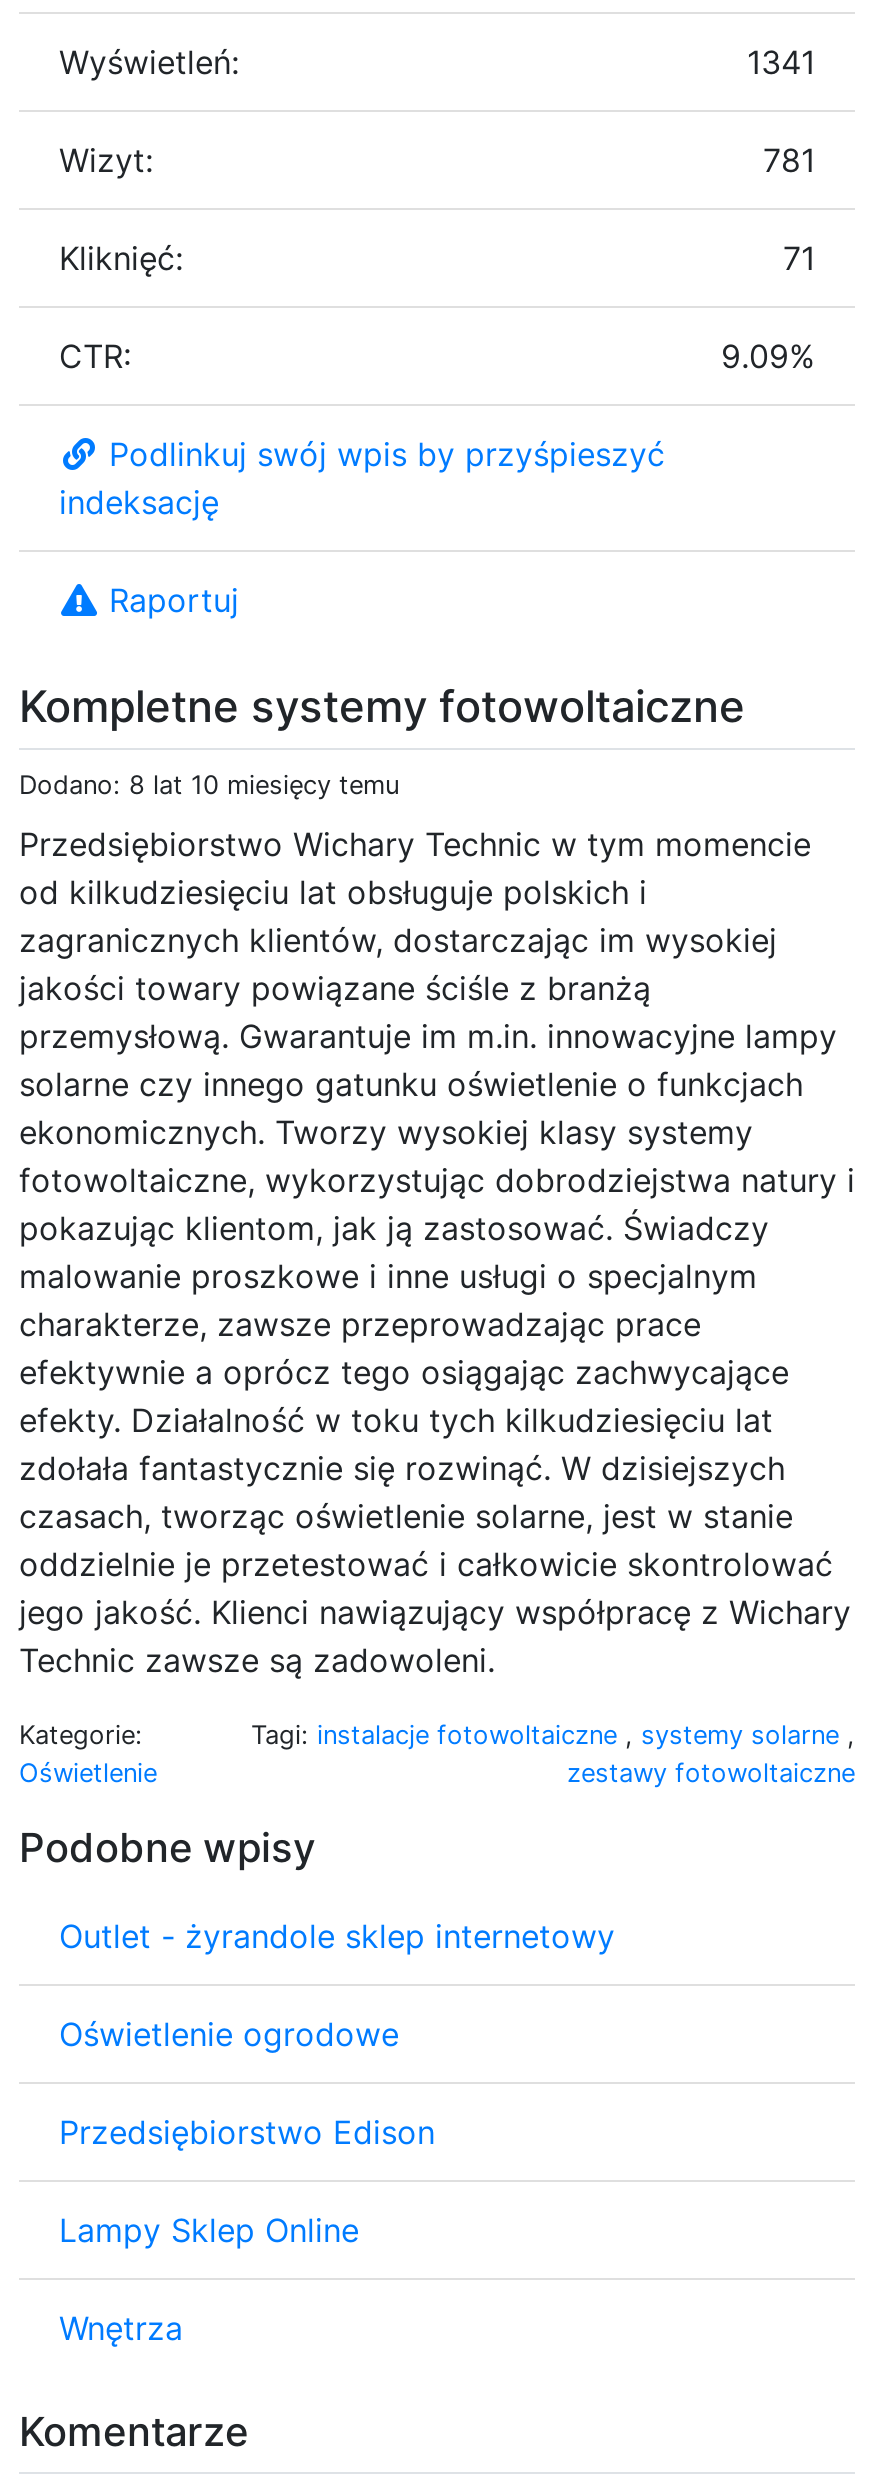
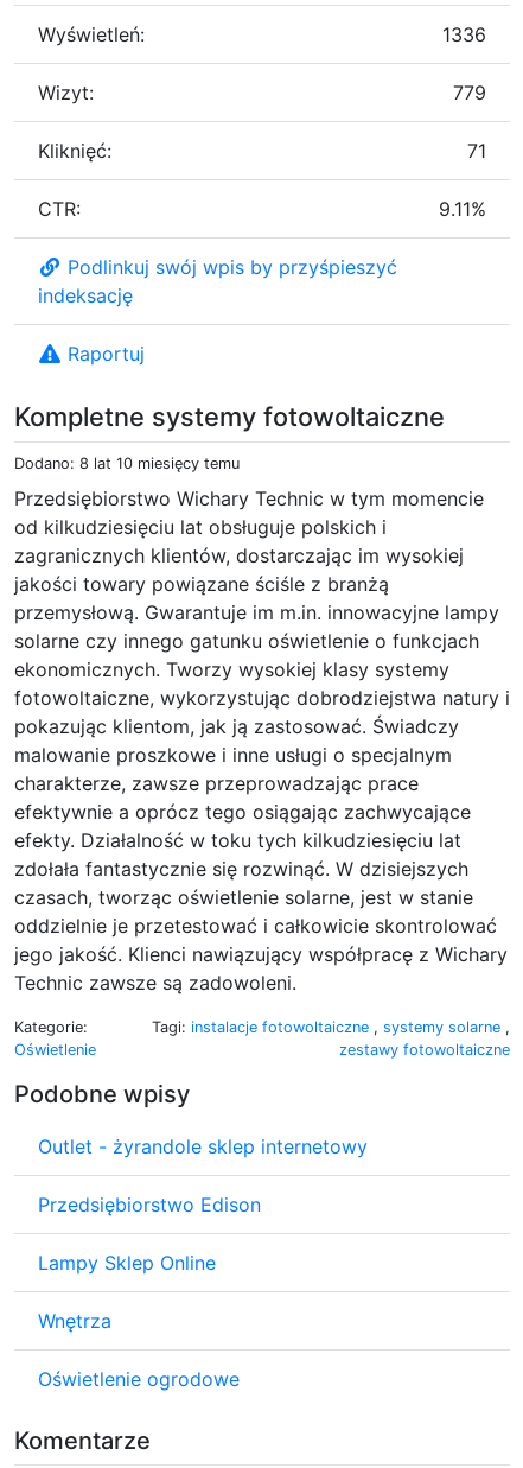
[747,41,815,81] 1341 -> [442,22,486,46] 1336
[763,139,815,179] 781 -> [453,80,486,104] 779
[721,335,815,375] 9.09% -> [439,197,486,220] 9.11%
moved [59,2013,399,2053] -> [38,1367,240,1390]: Oświetlenie ogrodowe
moved [59,2111,435,2347] -> [38,1192,261,1332]: Przedsiębiorstwo Edison | Lampy Sklep Online | Wnętrza

